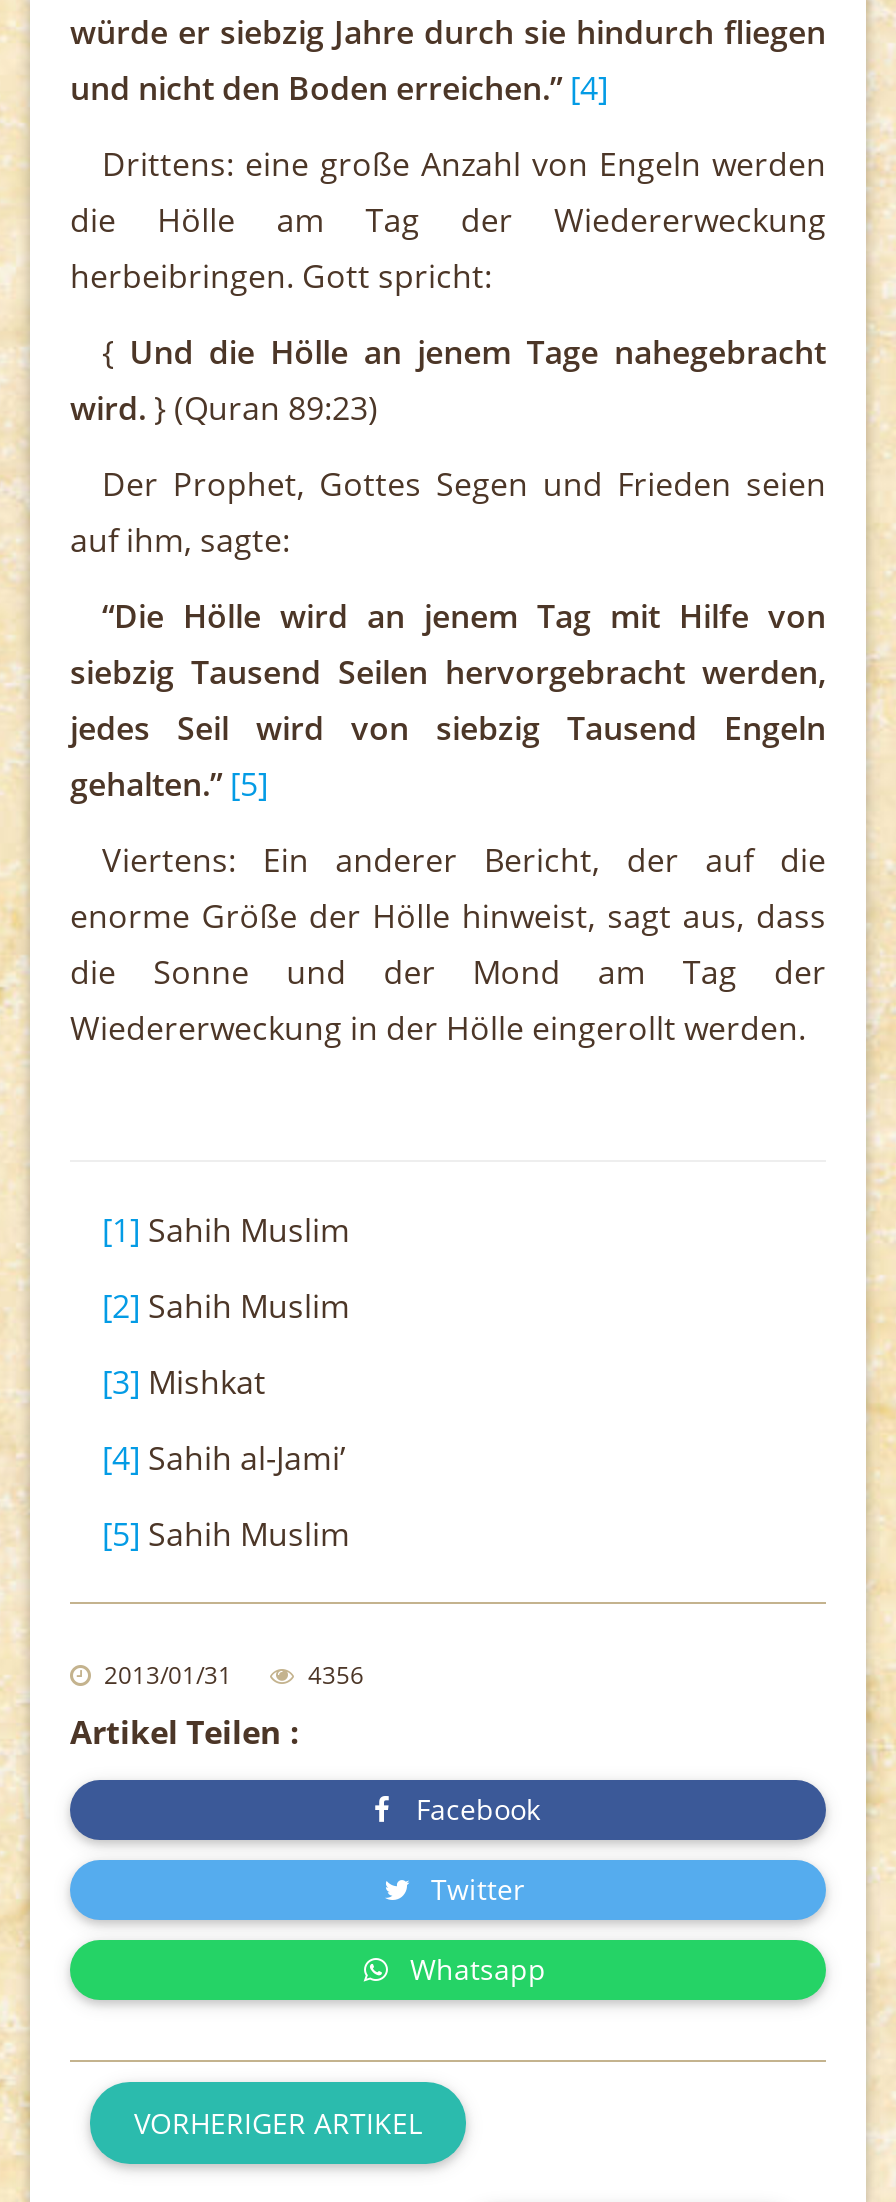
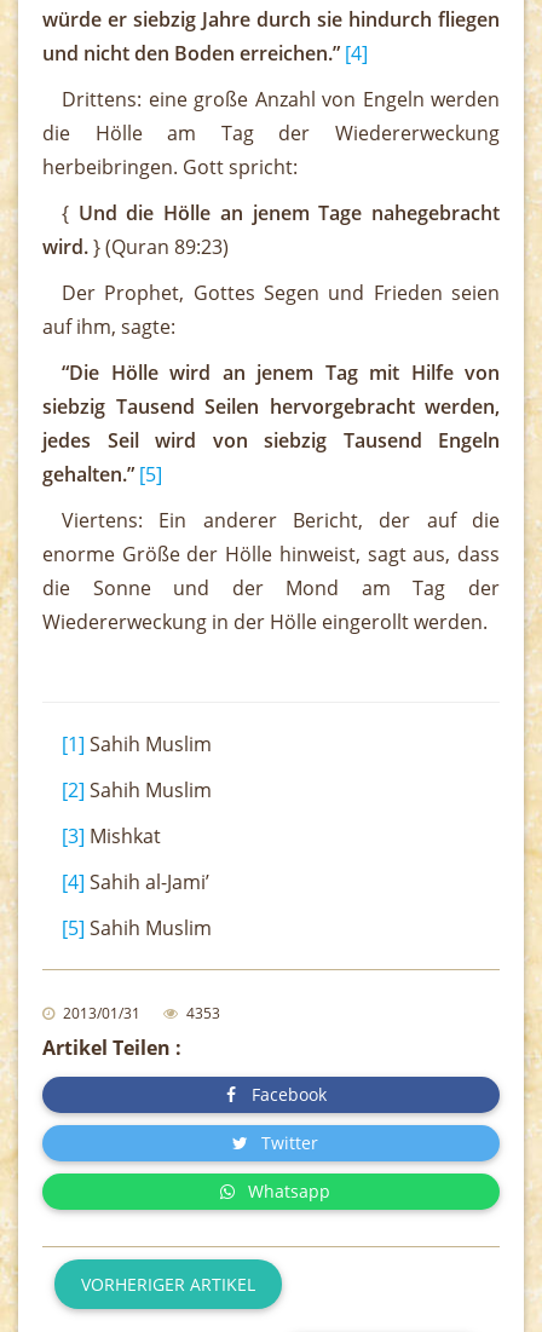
[308,1658,364,1692] 4356 -> [186,1003,220,1023] 4353

